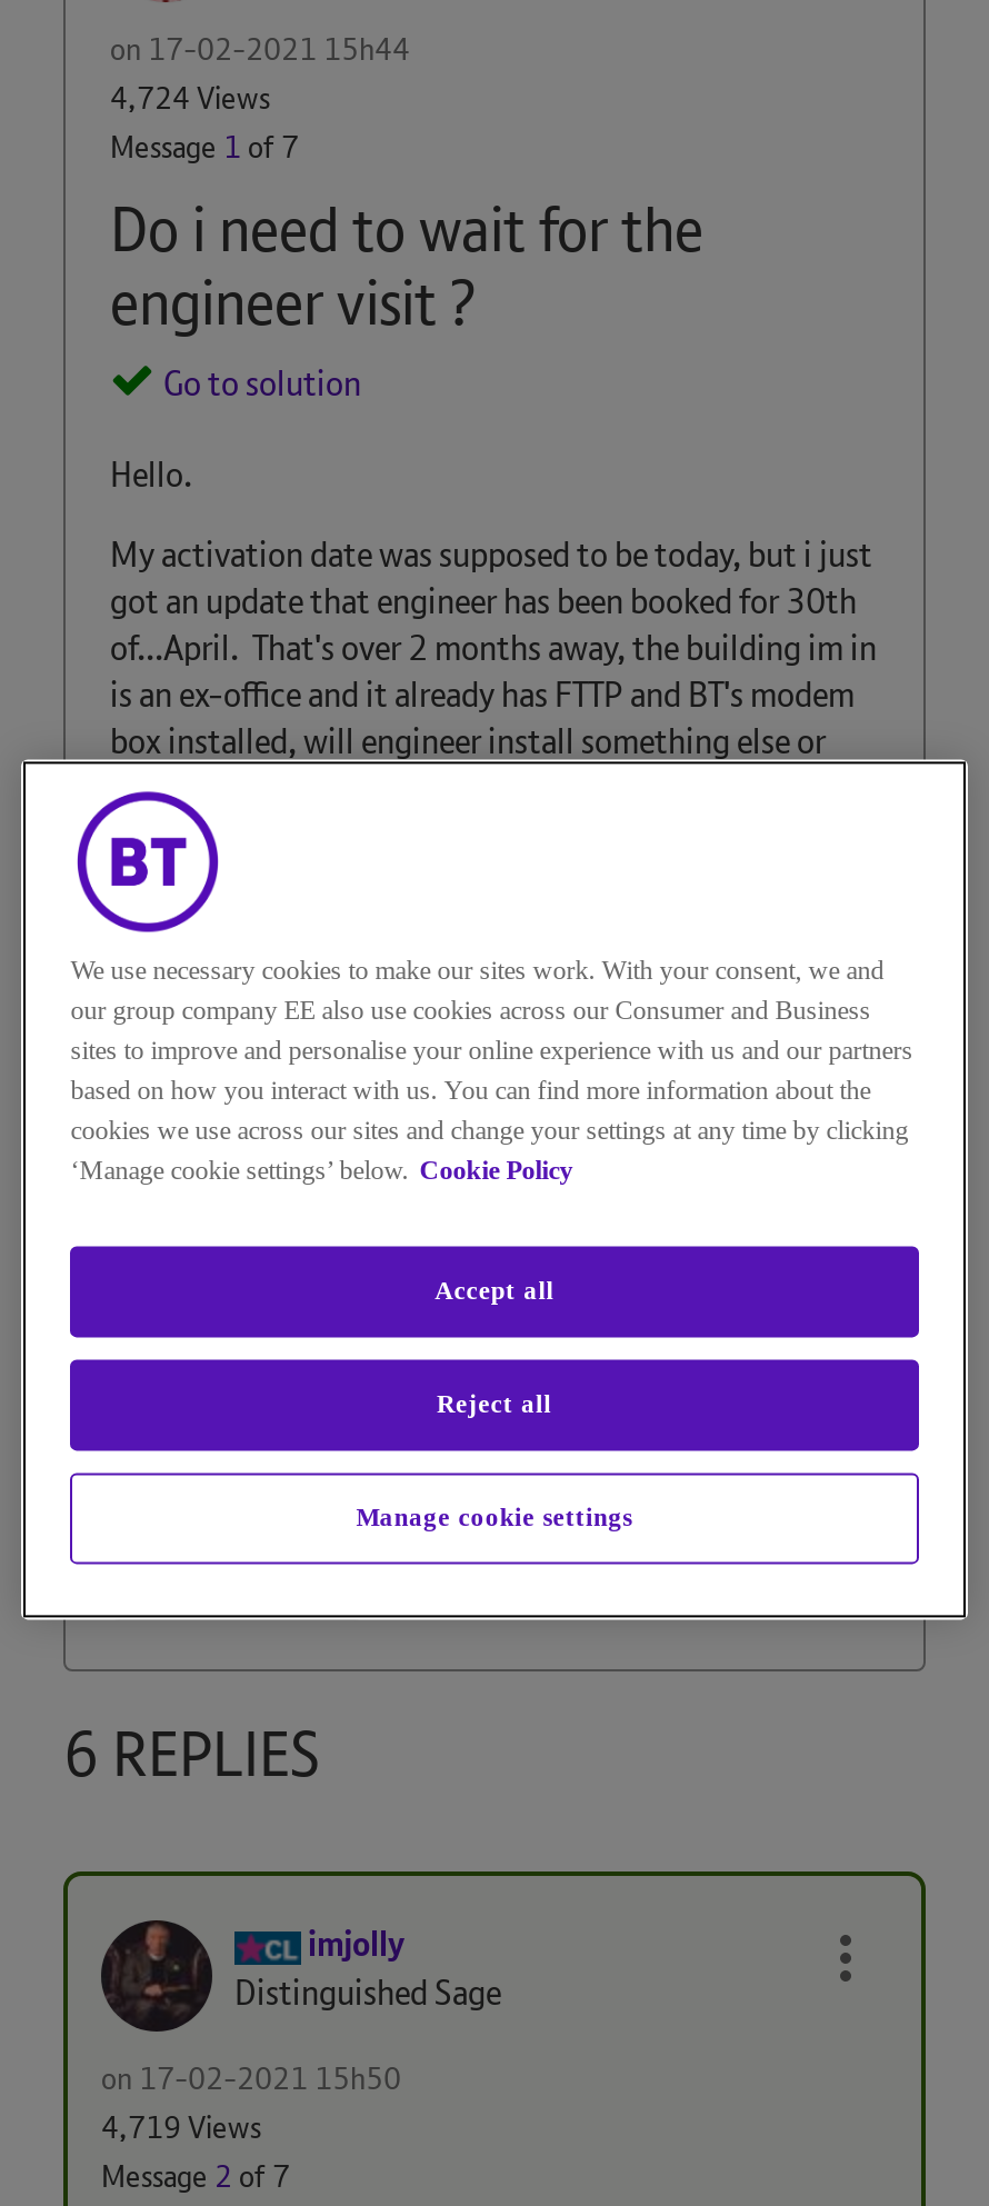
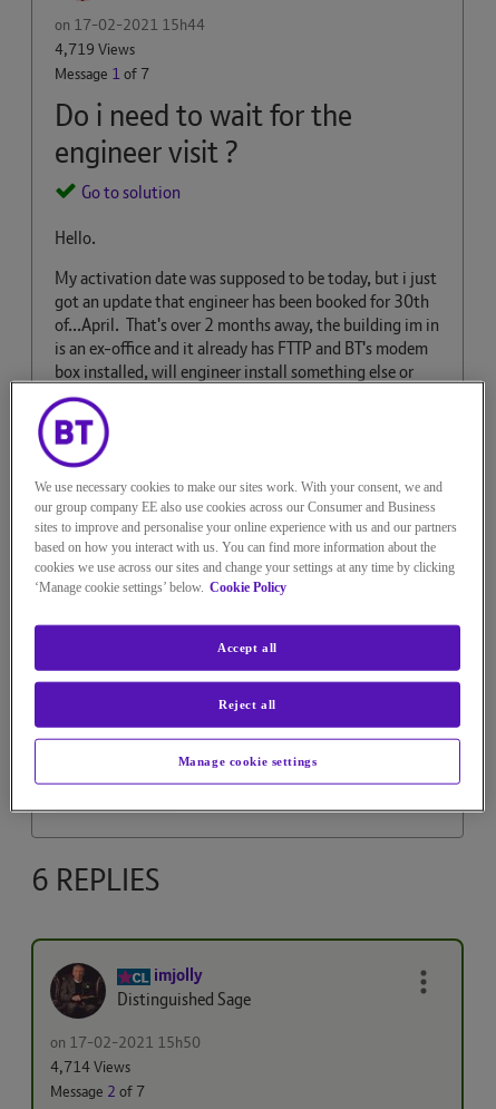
[110,78,270,118] 4,724 Views -> [55,39,135,59] 4,719 Views
[101,2107,261,2147] 4,719 Views -> [50,1057,130,1077] 4,714 Views

